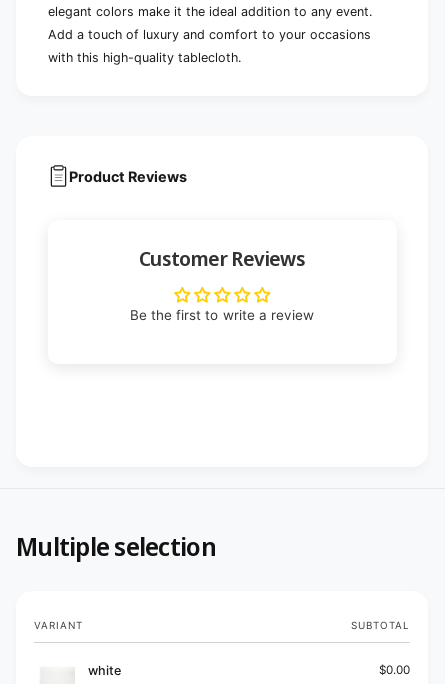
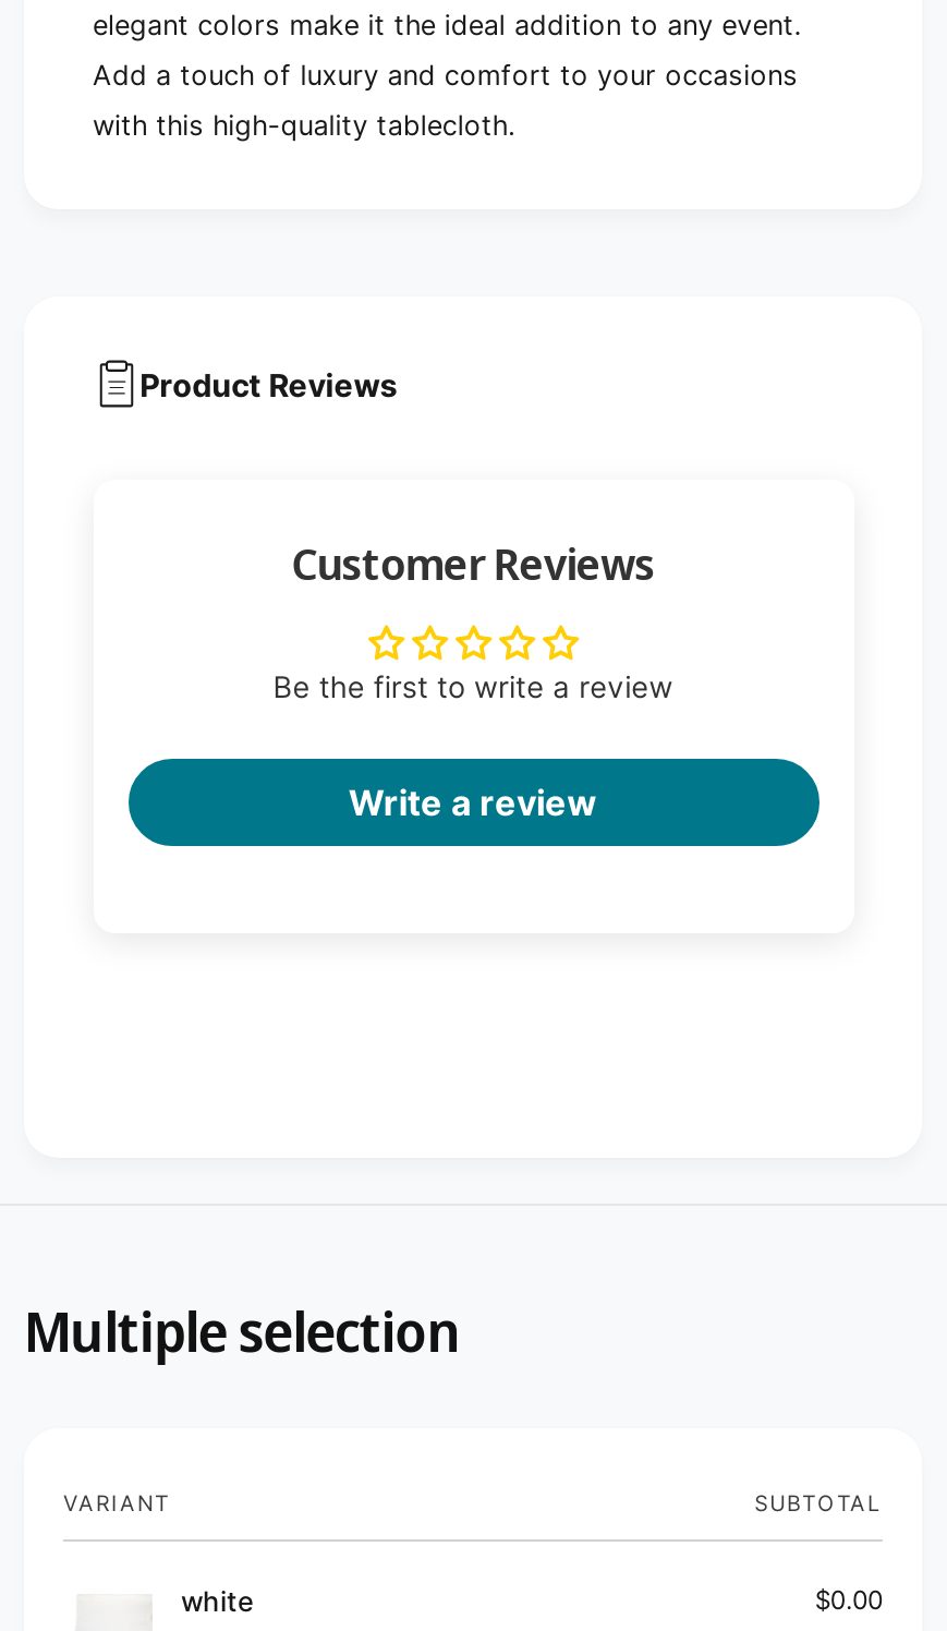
none -> [349,780,597,824] Write a review

